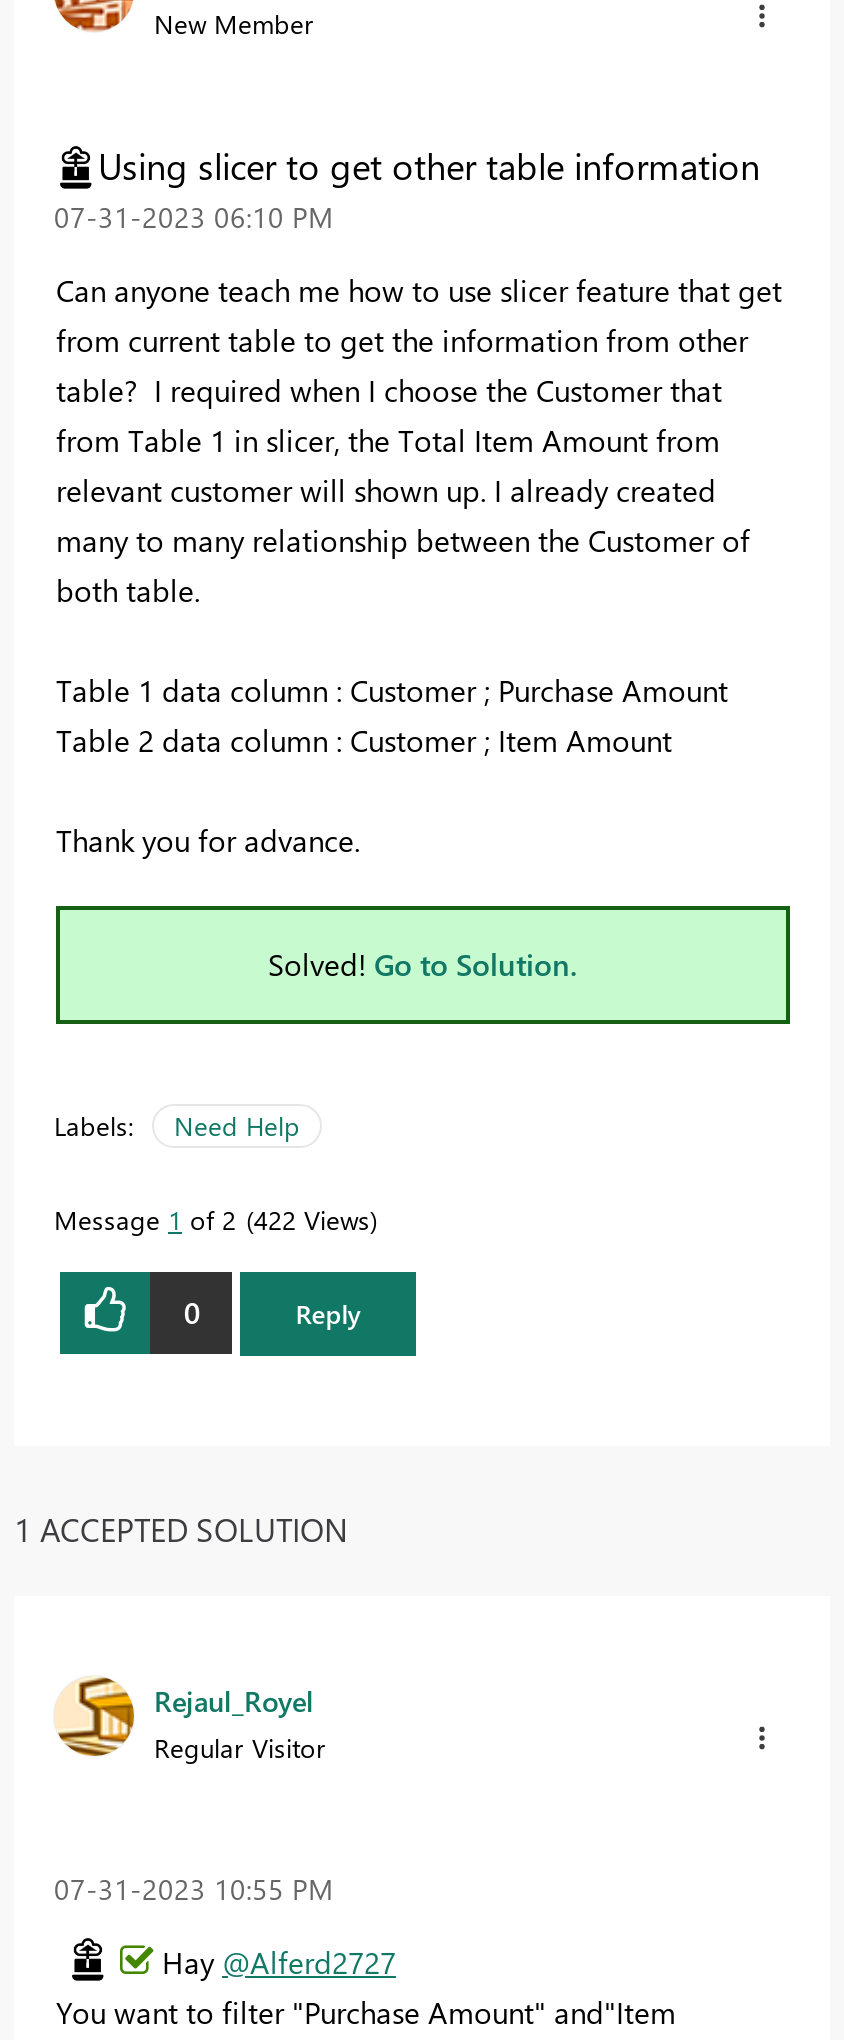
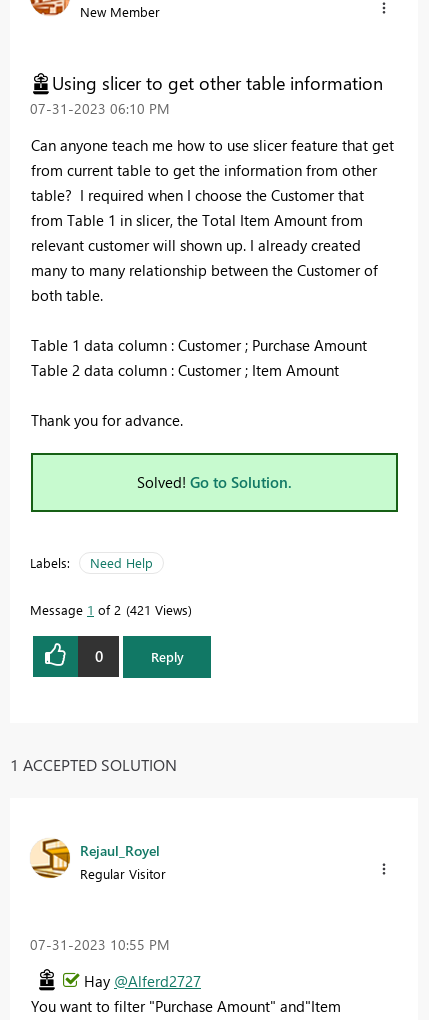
[54,1201,370,1235] Message 1 of 2 422 Views -> [30,601,188,618] Message 1 of 2 421 Views

